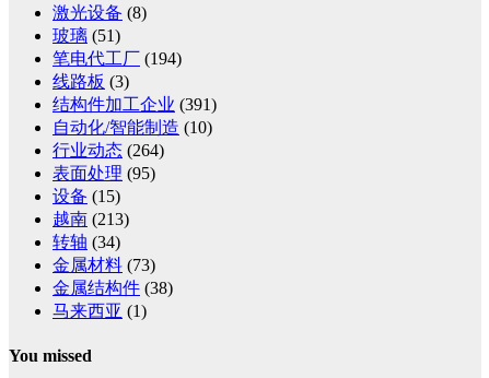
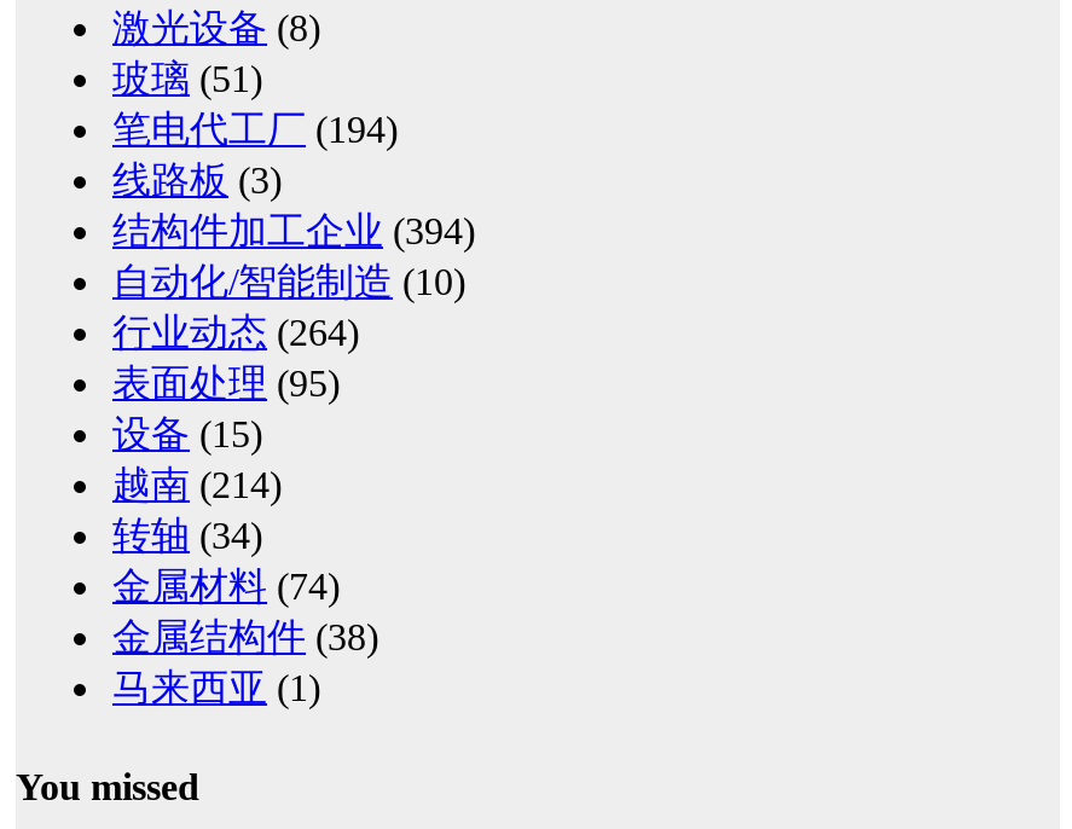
[53,95,217,113] 结构件加工企业(391) -> [112,209,475,250] 结构件加工企业(394)
[53,209,129,228] 越南(213) -> [112,463,282,504] 越南(214)
[53,255,155,274] 金属材料(73) -> [112,565,340,606] 金属材料(74)

